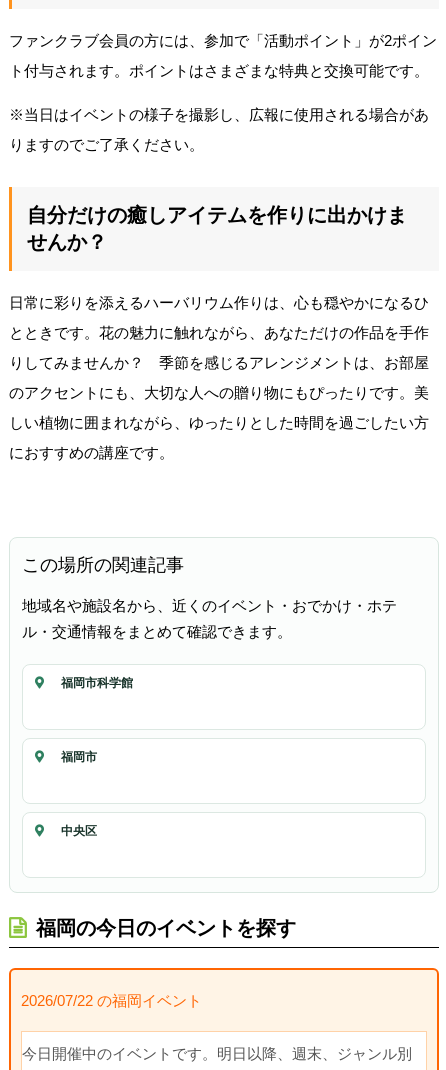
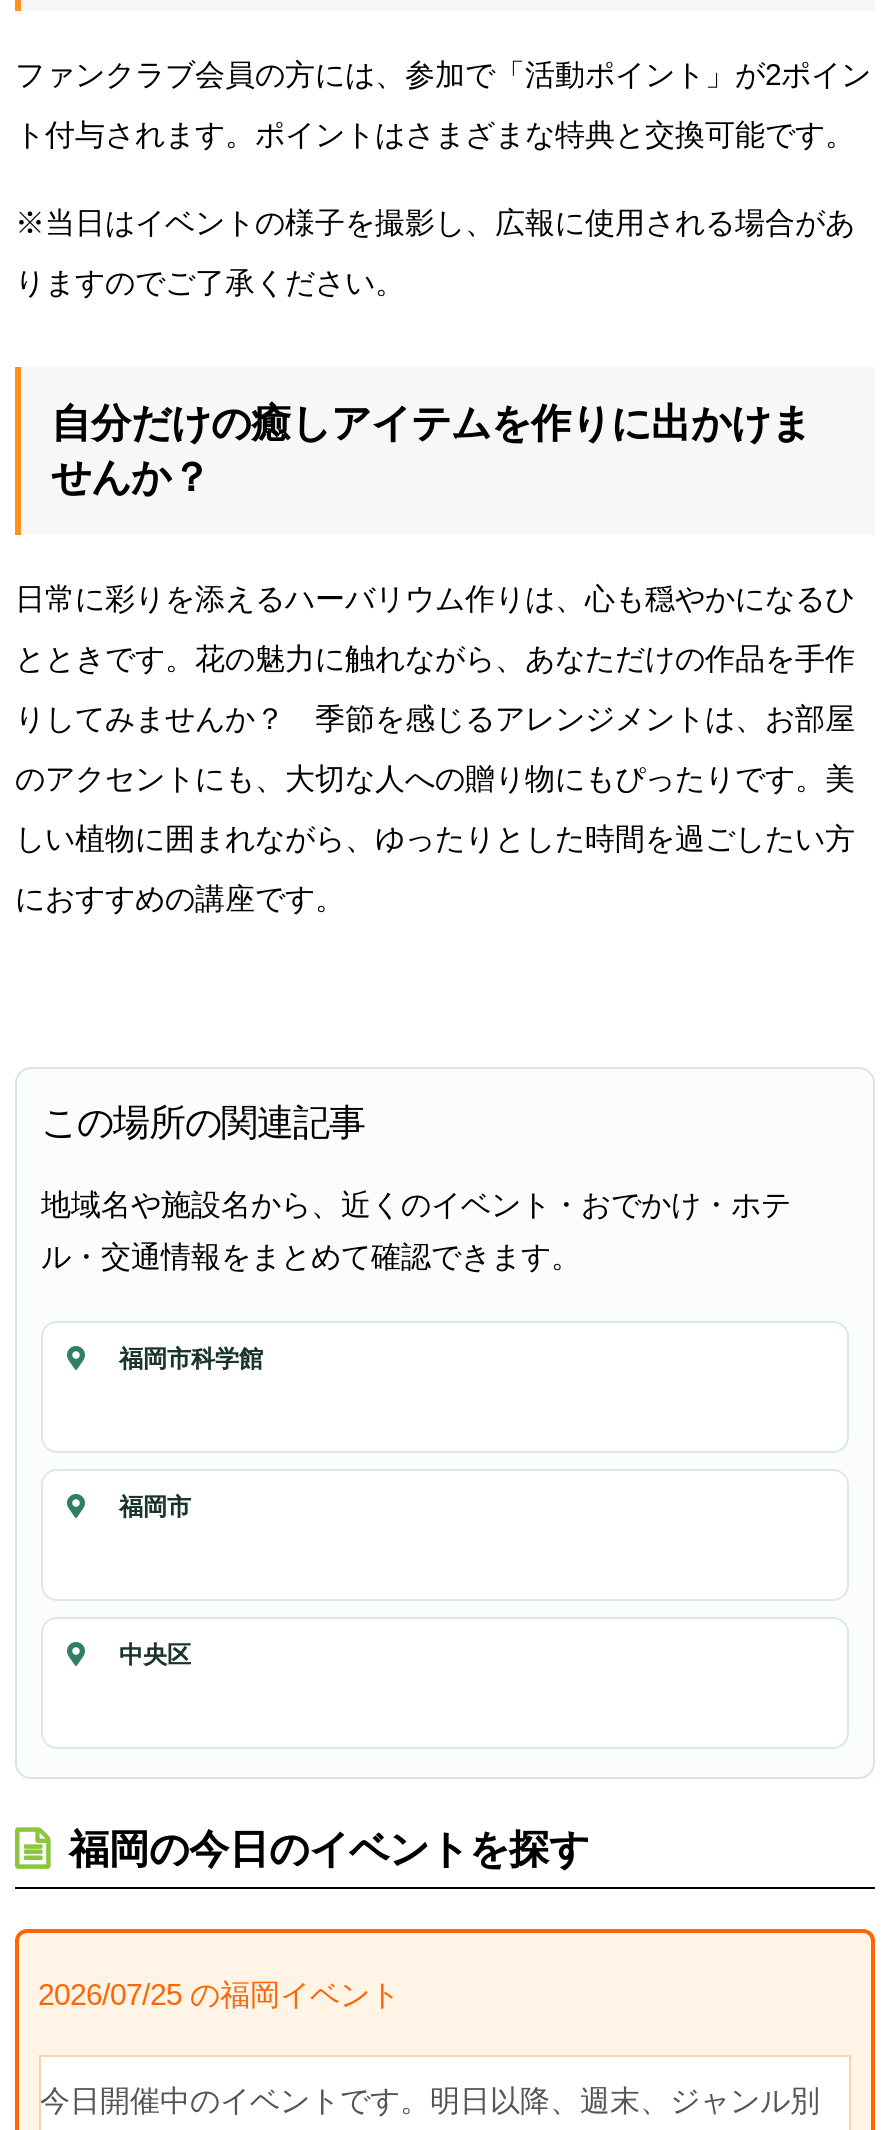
[20,992,201,1009] 2026/07/22 の福岡イベント -> [38,1977,400,2011] 2026/07/25 の福岡イベント

